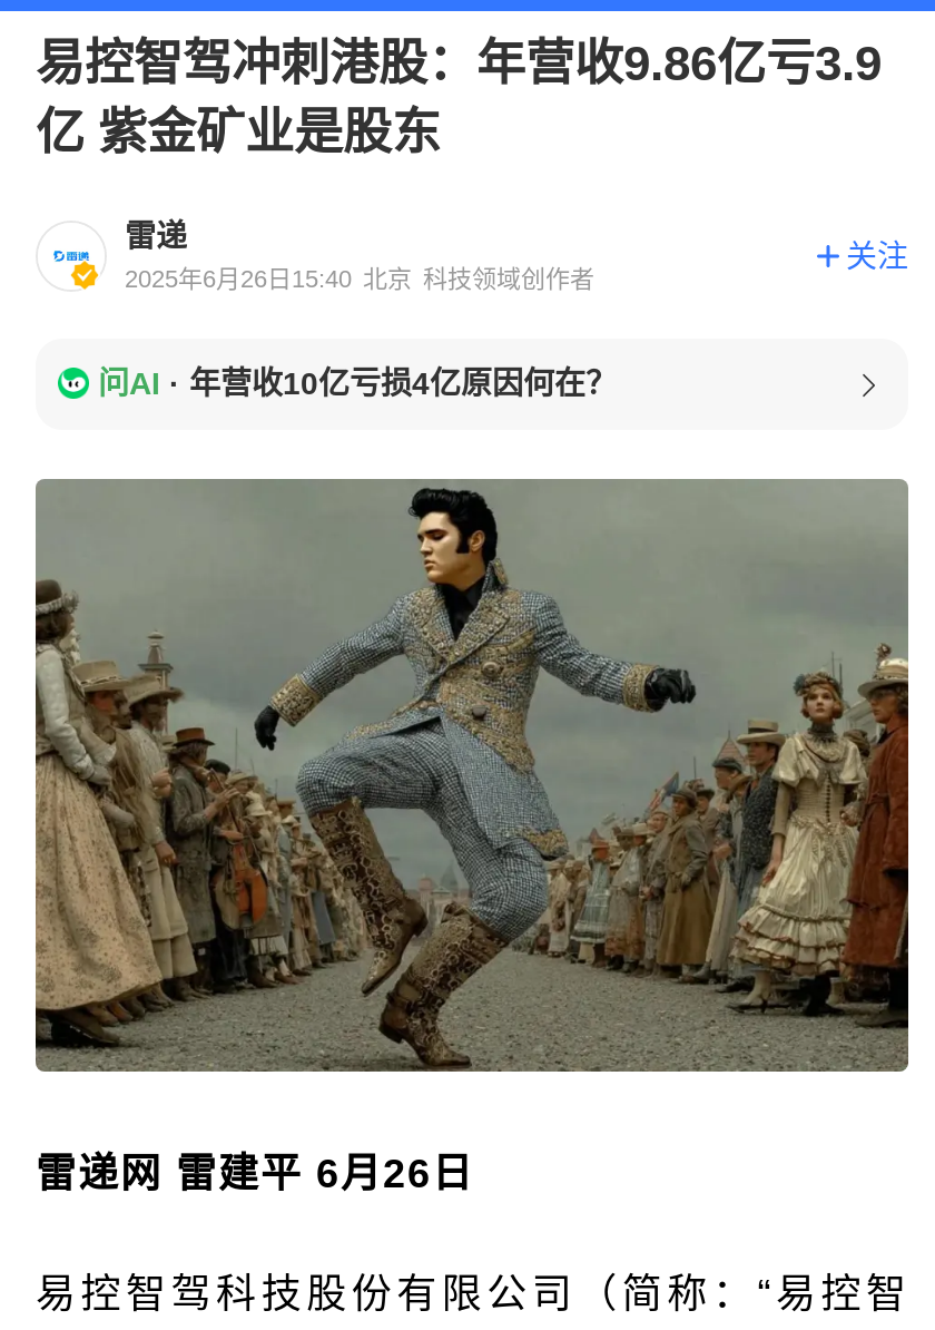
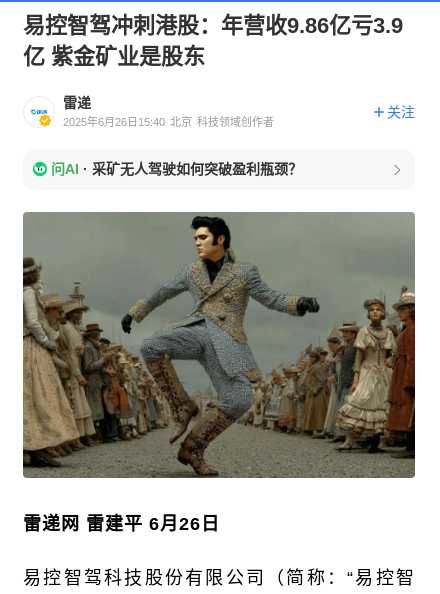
[98,365,617,401] 问AI ·年营收10亿亏损4亿原因何在？ -> [51,161,302,177] 问AI ·采矿无人驾驶如何突破盈利瓶颈？

